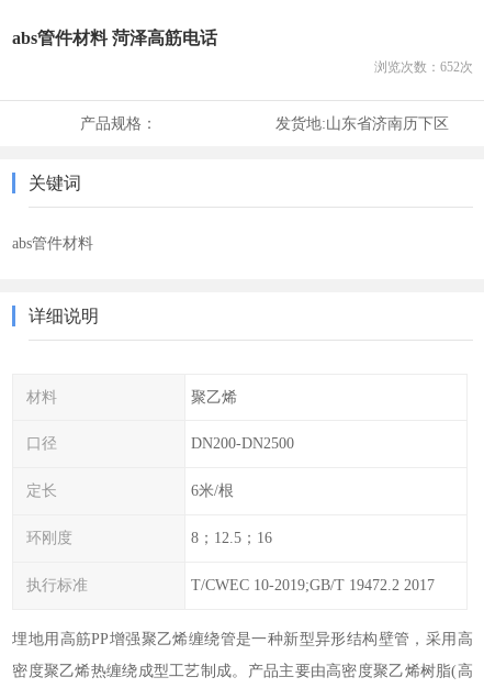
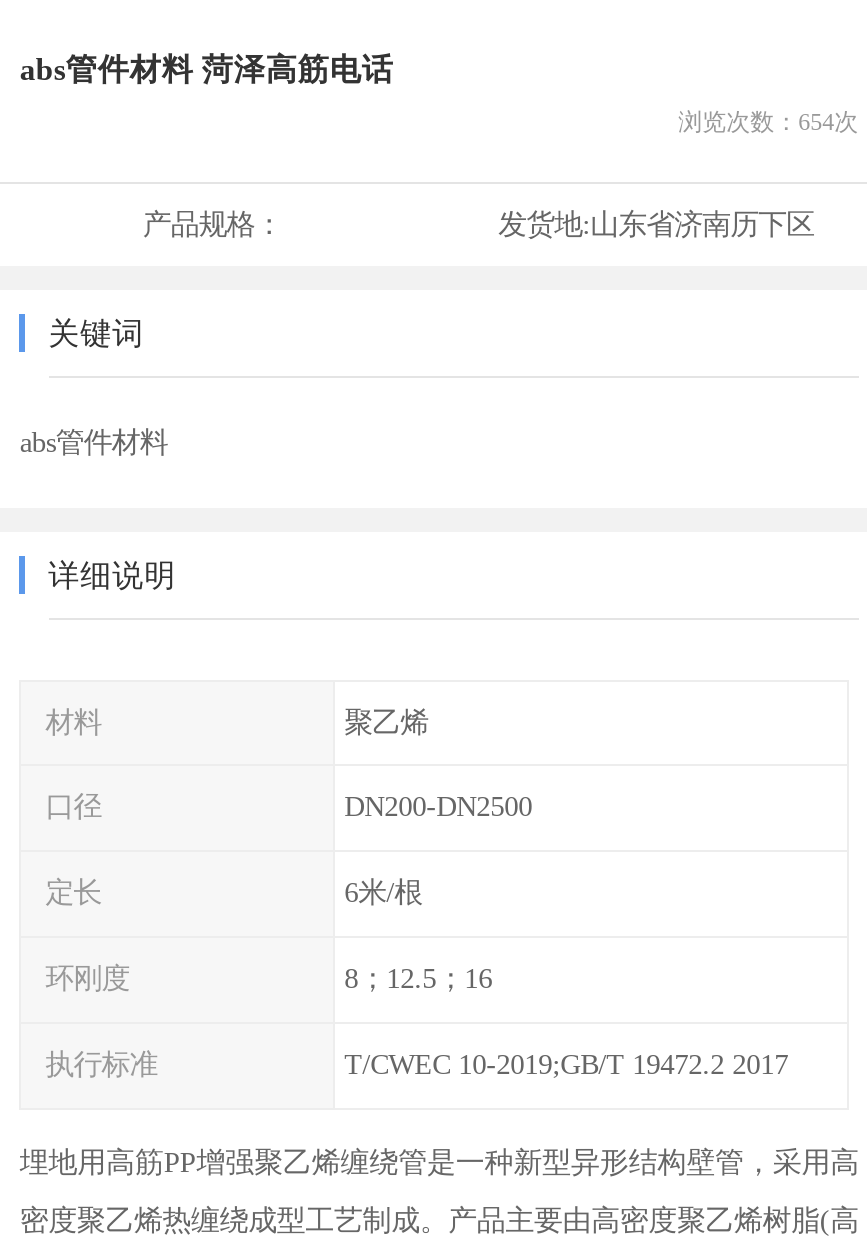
[374,59,473,74] 浏览次数：652次 -> [678,107,858,135] 浏览次数：654次

